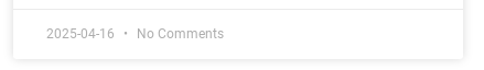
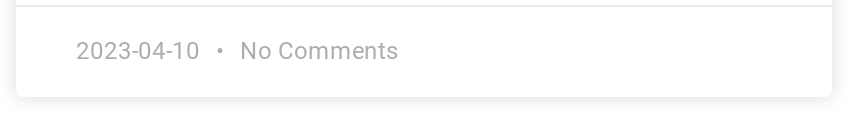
[46,26,224,42] 2025-04-16 No Comments -> [76,38,398,66] 2023-04-10 No Comments

